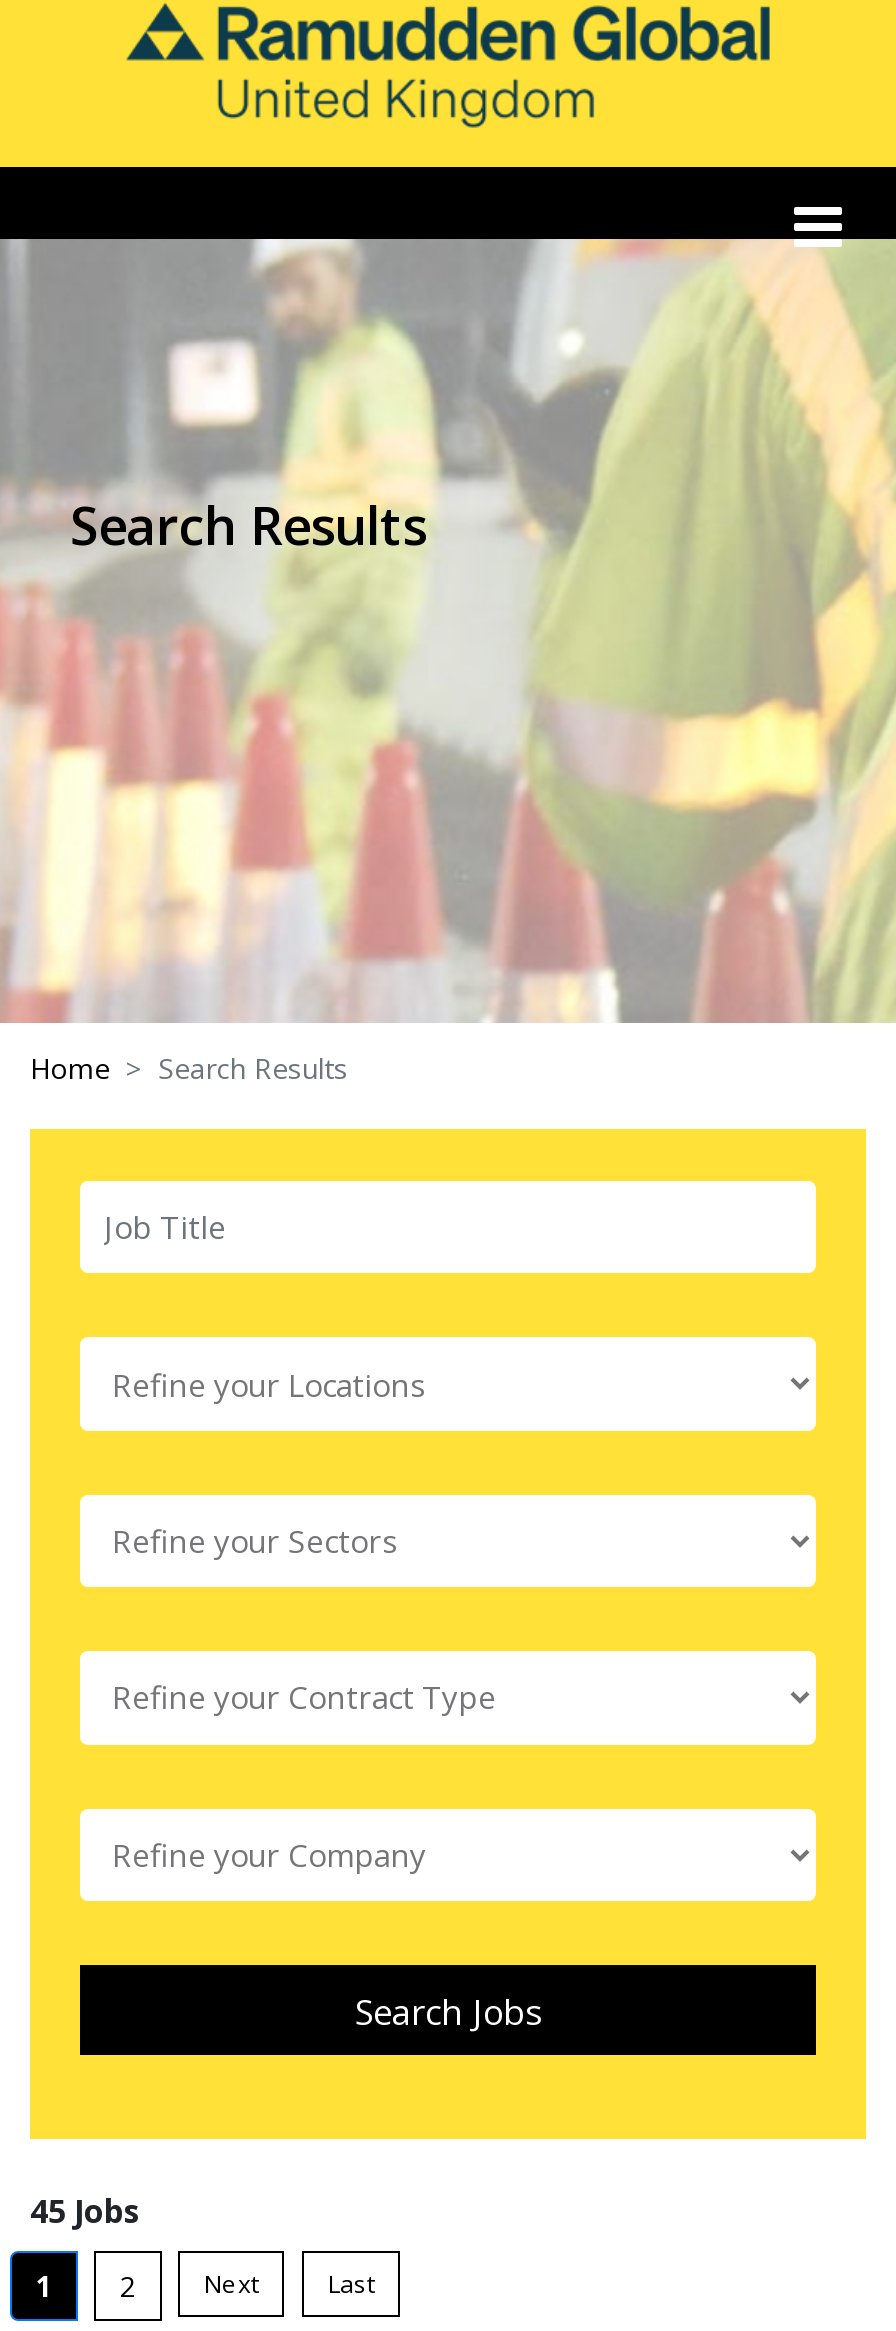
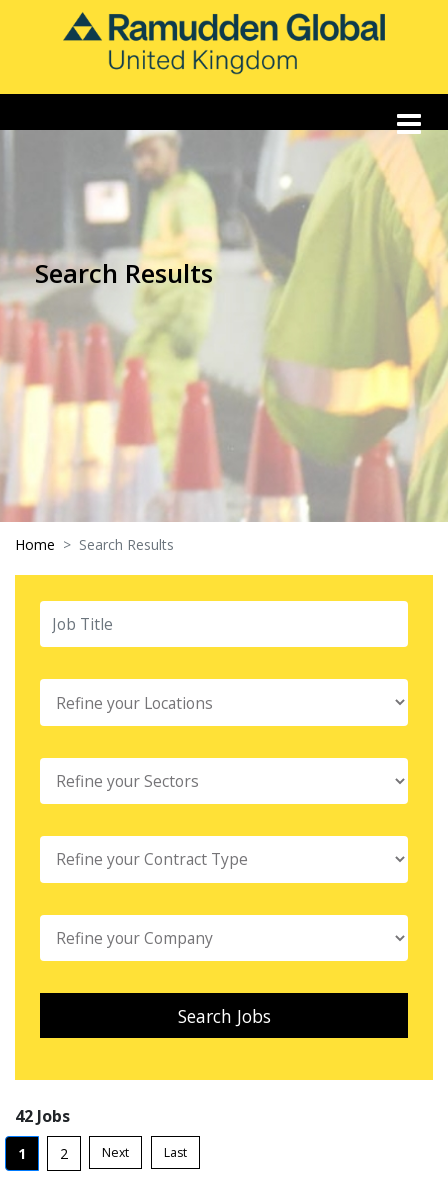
[30,2189,140,2233] 45 Jobs -> [15,1105,70,1127] 42 Jobs

